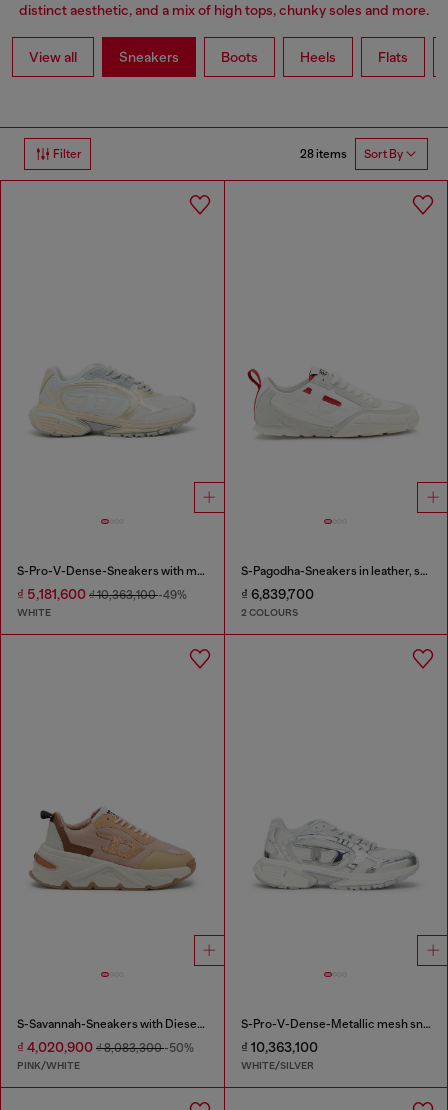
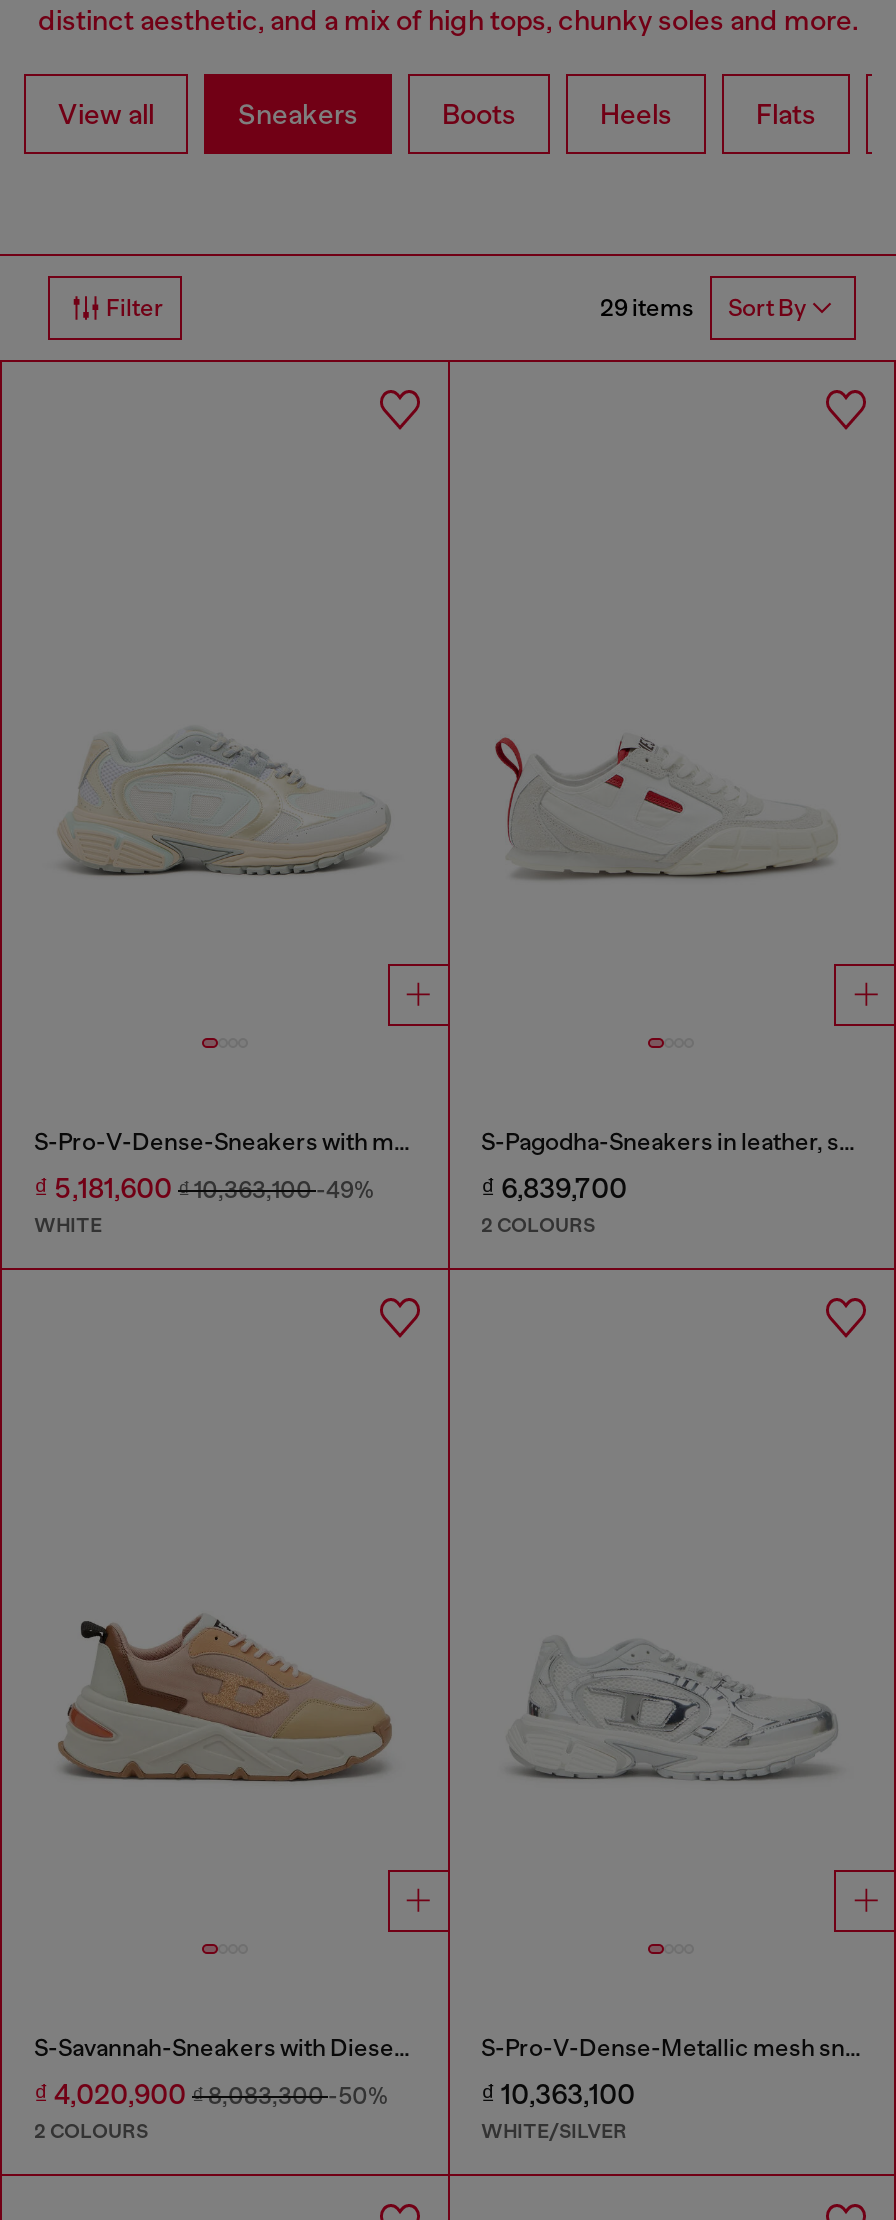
[300,147,403,161] 28 items Sort By -> [600,294,806,323] 29 items Sort By
[17,1059,80,1072] PINK/WHITE -> [34,2118,148,2144] 2 COLOURS

